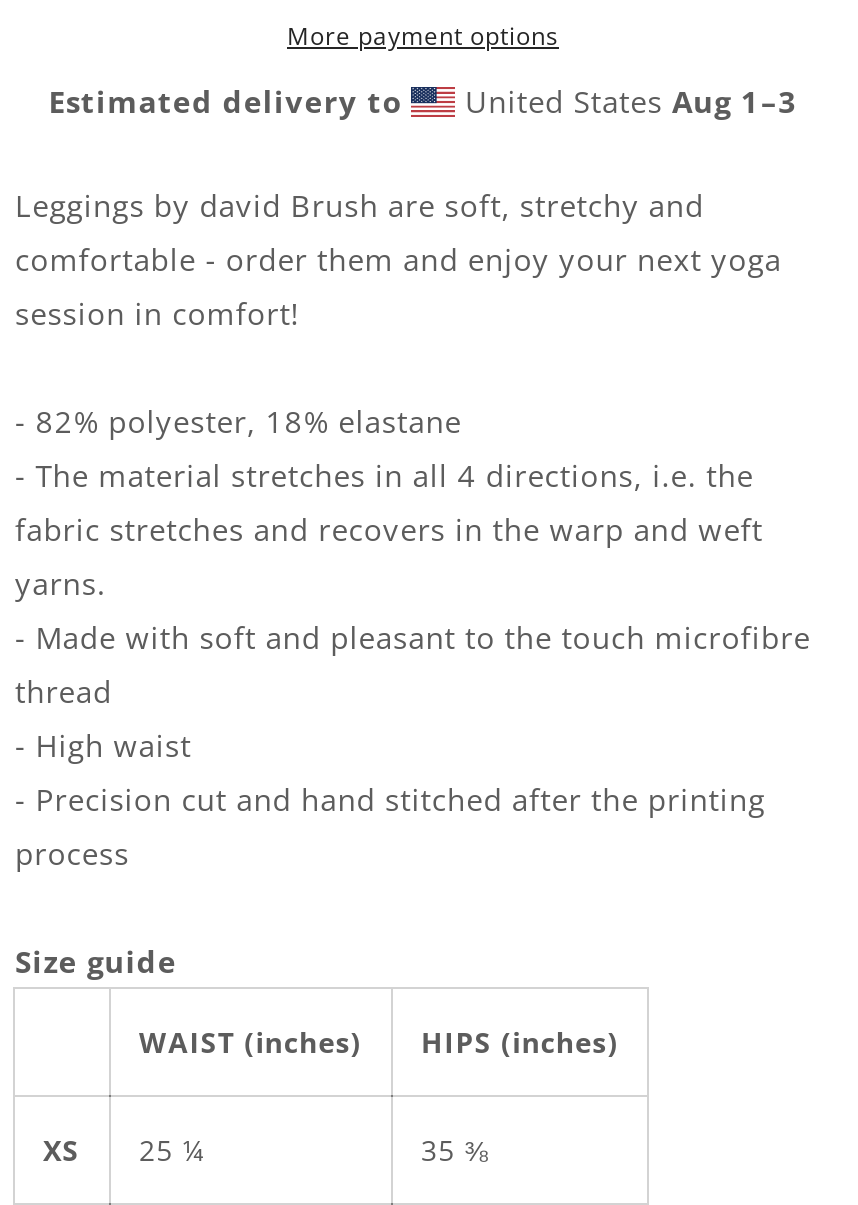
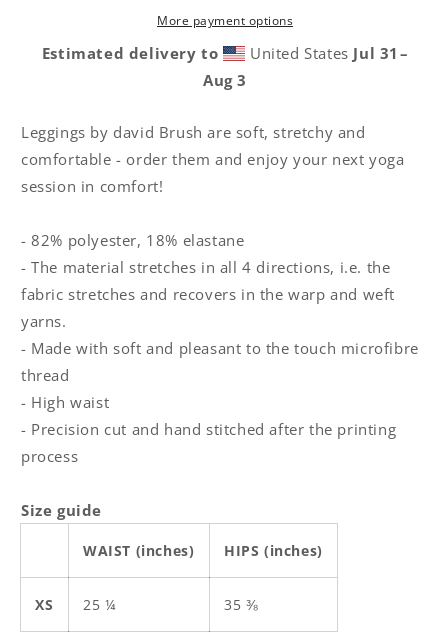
[456,81,798,121] United States Aug 1–3 -> [203,43,408,90] United States Jul 31– | Aug 3

